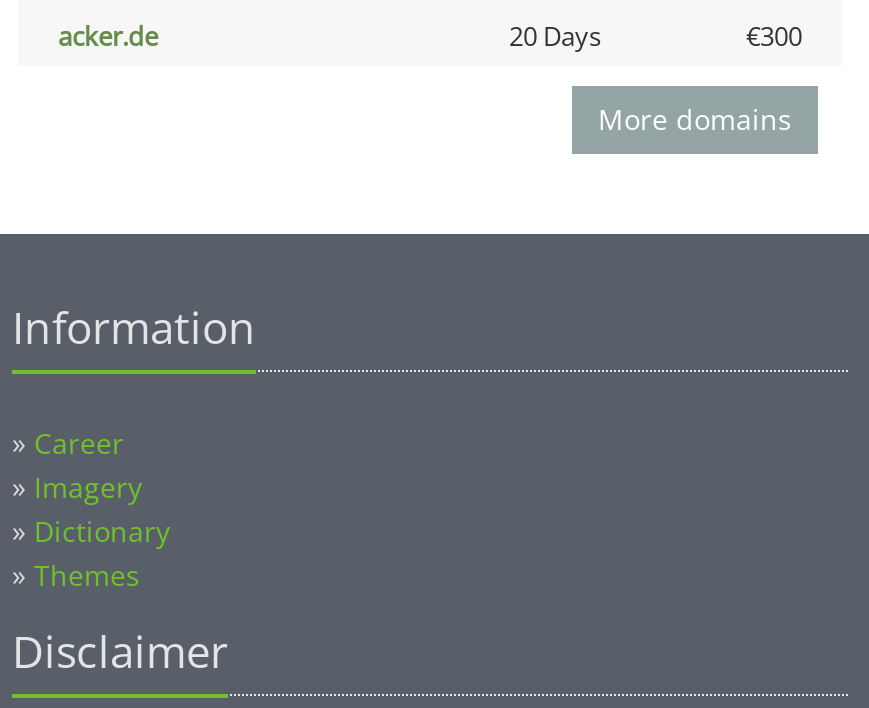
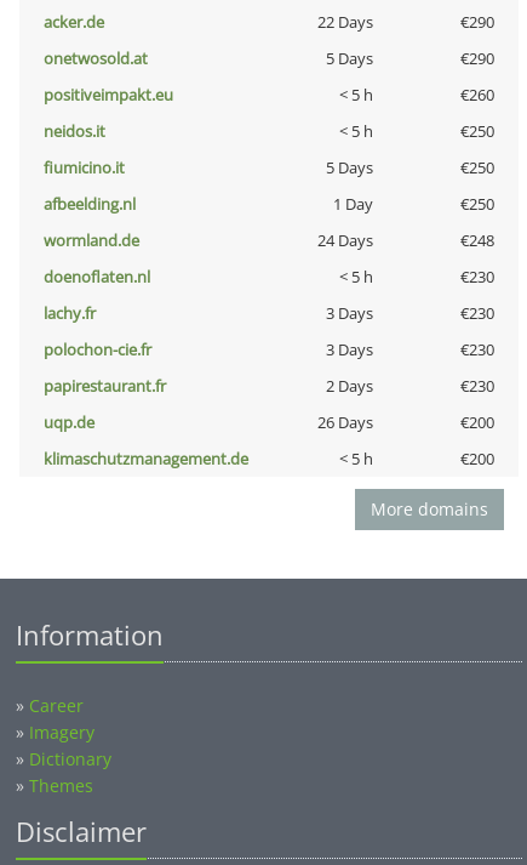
[509,18,802,54] 20 Days | €300 -> [44,11,494,470] 22 Days | €290 | onetwosold.at | 5 Days | €290 | positiveimpakt.eu | < 5 h | €260 | neidos.it | < 5 h | €250 | fiumicino.it | 5 Days | €250 | afbeelding.nl | 1 Day | €250 | wormland.de | 24 Days | €248 | doenoflaten.nl | < 5 h | €230 | lachy.fr | 3 Days | €230 | polochon-cie.fr | 3 Days | €230 | papirestaurant.fr | 2 Days | €230 | uqp.de | 26 Days | €200 | klimaschutzmanagement.de | < 5 h | €200

